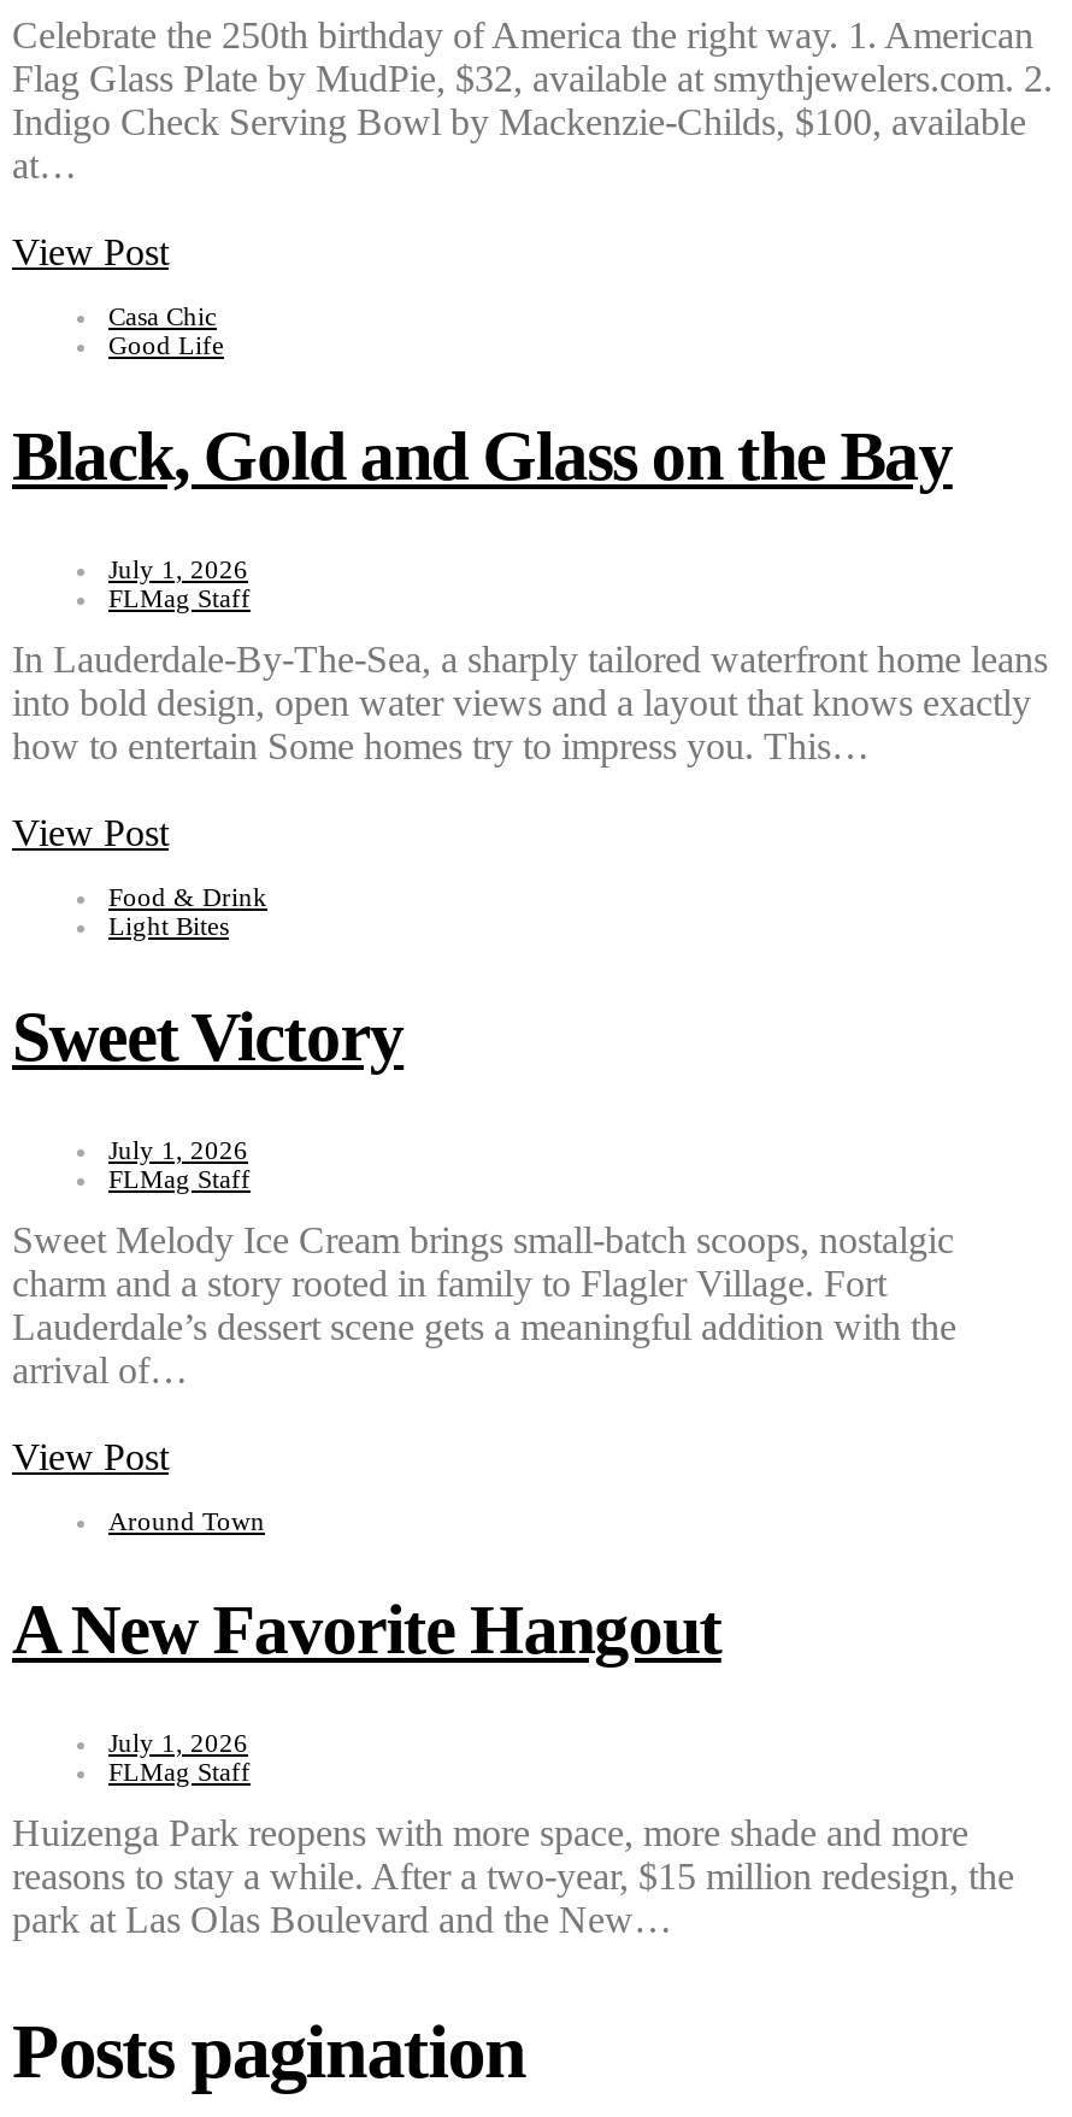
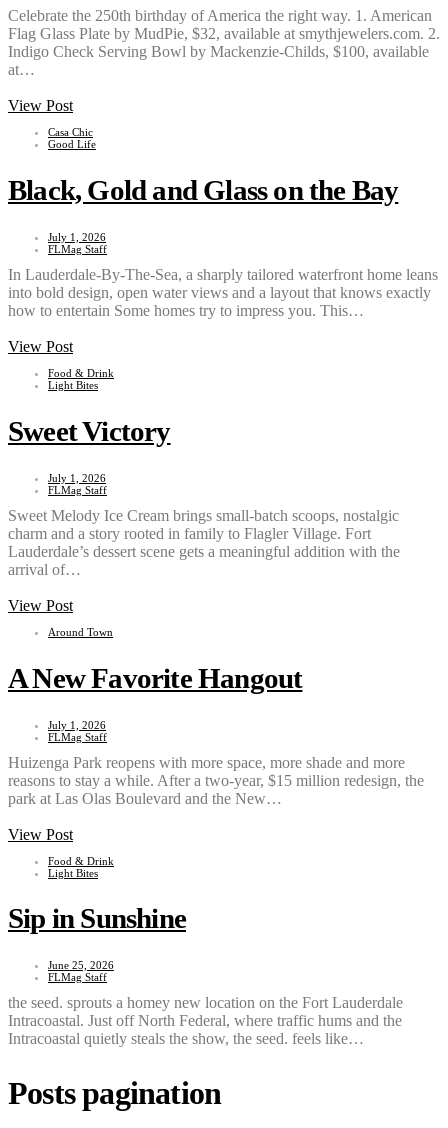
none -> [8,826,403,1047] View Post | Food & Drink | Light Bites | Sip in Sunshine | June 25, 2026 | FLMag Staff | the seed. sprouts a homey new location on the Fort Lauderdale | Intracoastal. Just off North Federal, where traffic hums and the | Intracoastal quietly steals the show, the seed. feels like…

